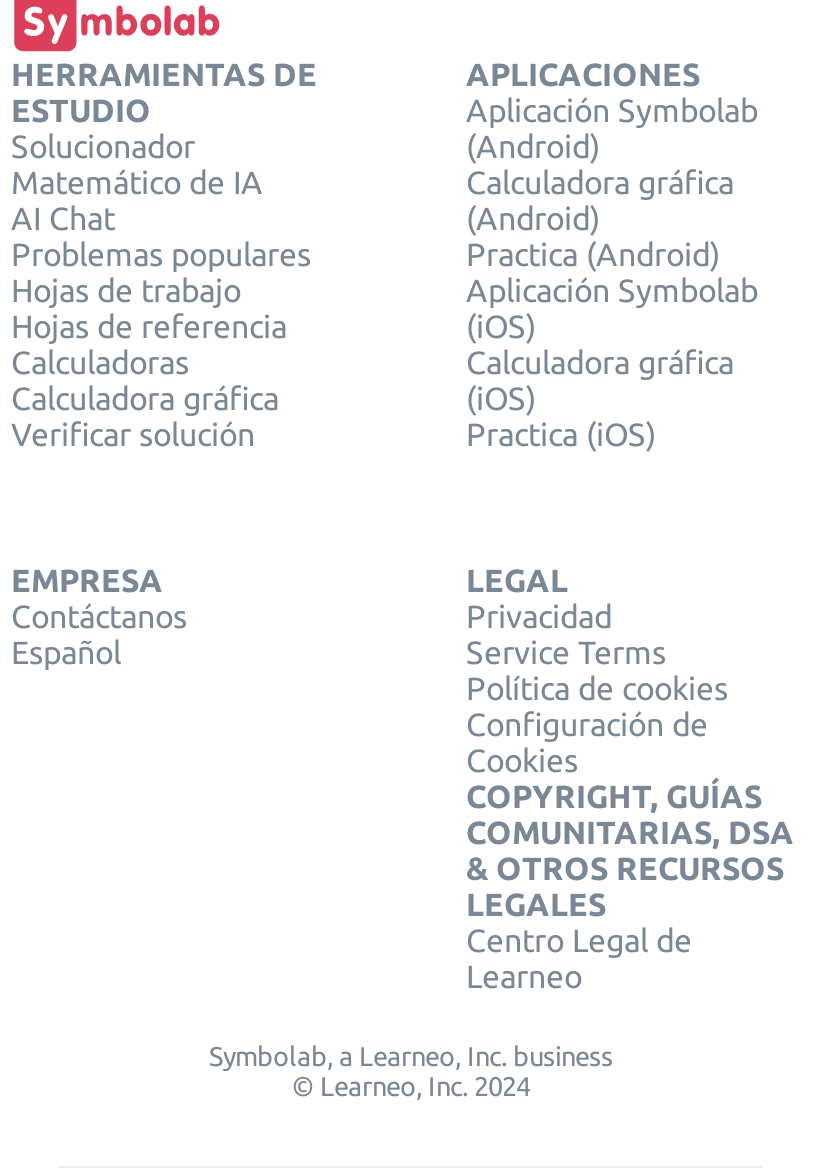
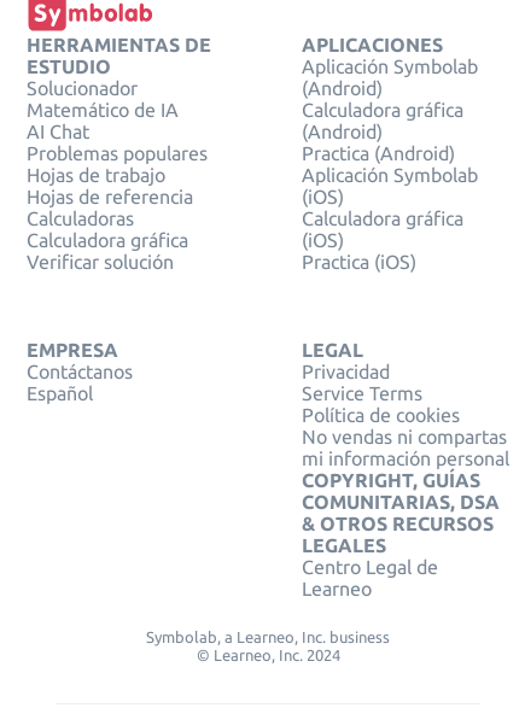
[466,707,708,779] Configuración de | Cookies -> [301,426,509,470] No vendas ni compartas | mi información personal

